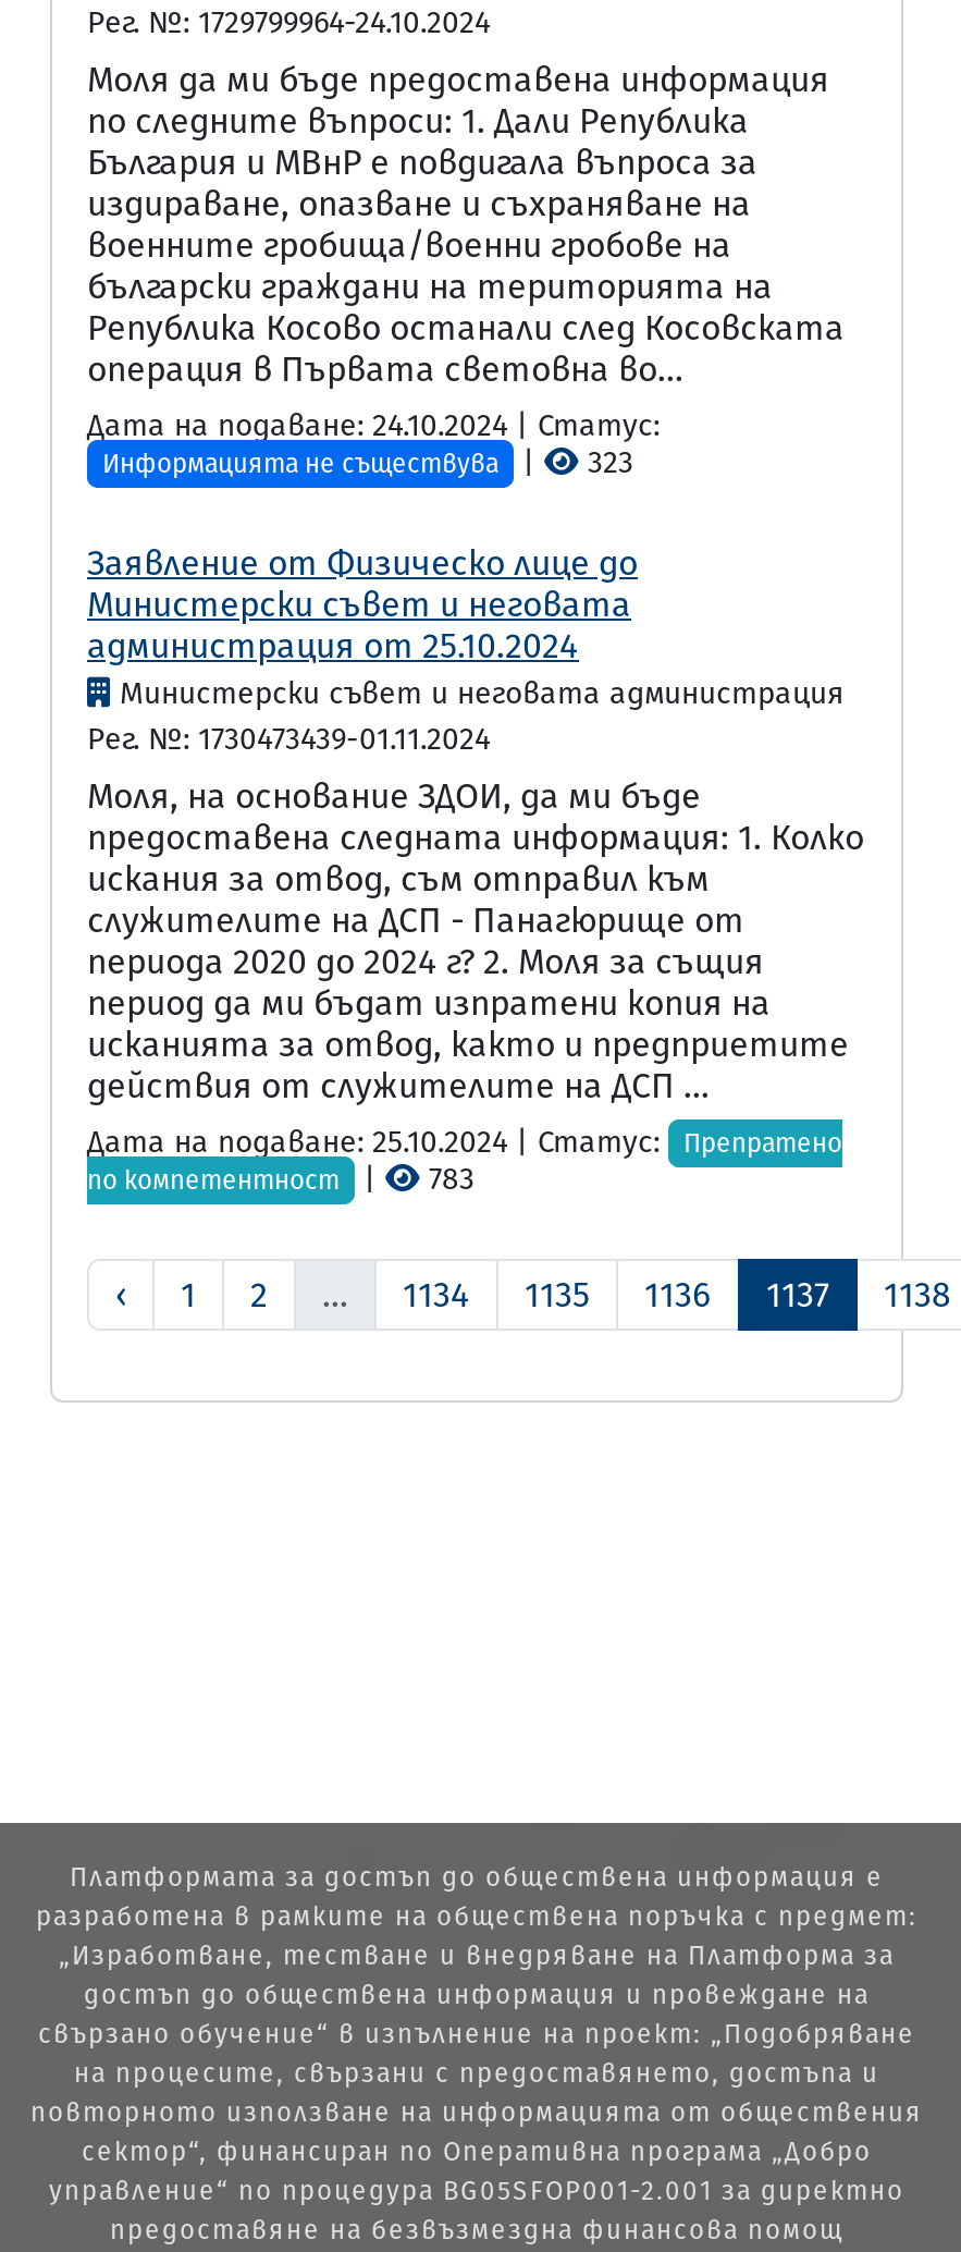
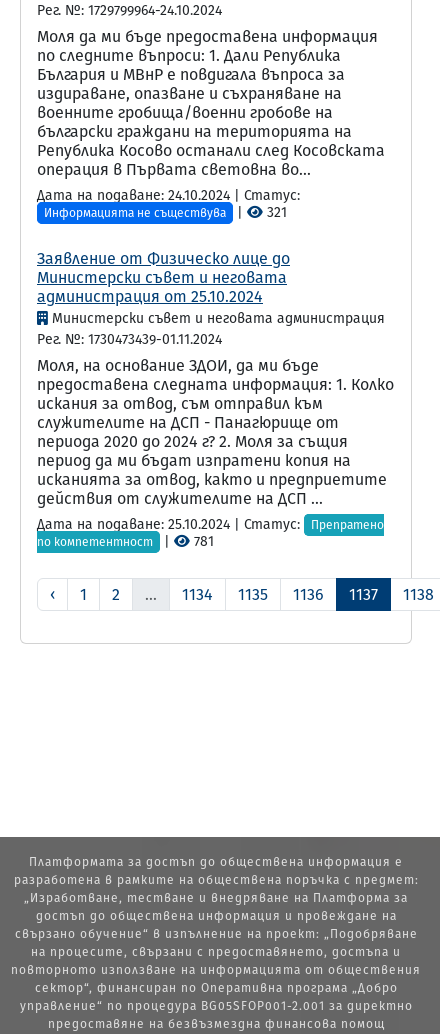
[588,444,633,481] 323 -> [267,204,287,221] 321
[429,1161,475,1198] 783 -> [194,533,214,550] 781

